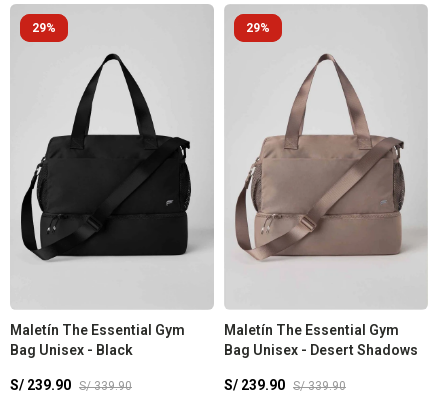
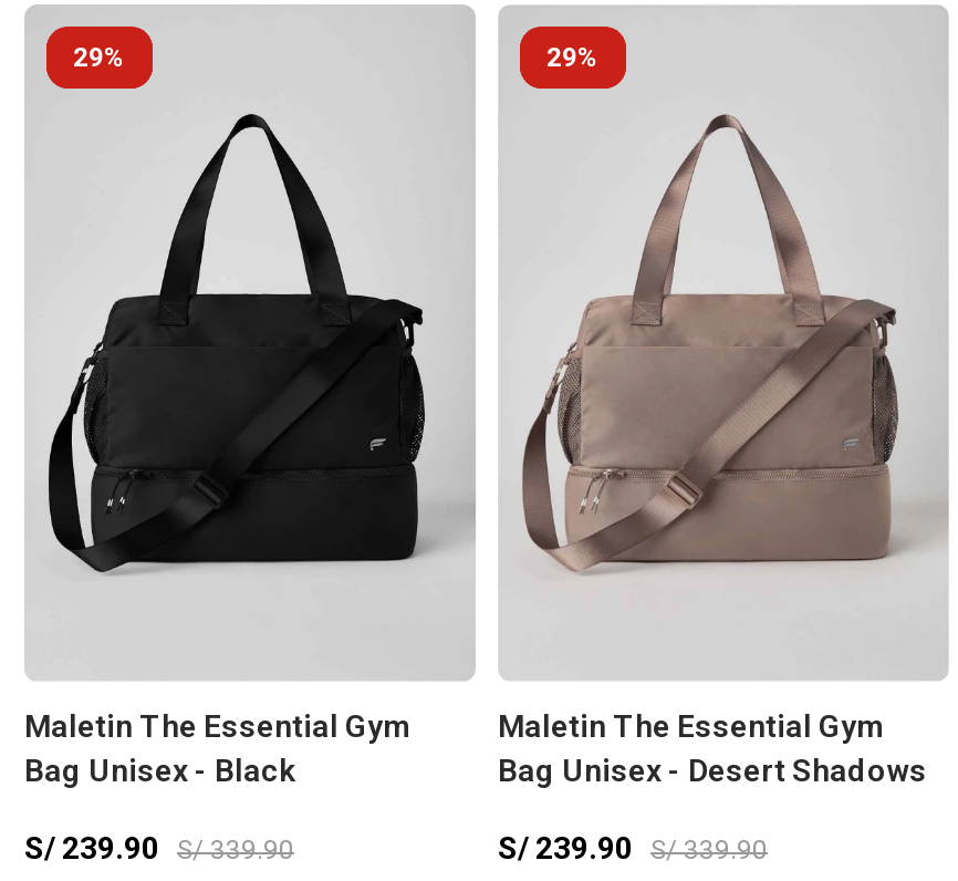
[10,322,185,338] Maletín The Essential Gym -> [24,708,412,744] Maletin The Essential Gym
[224,322,399,338] Maletín The Essential Gym -> [498,708,885,744] Maletin The Essential Gym

